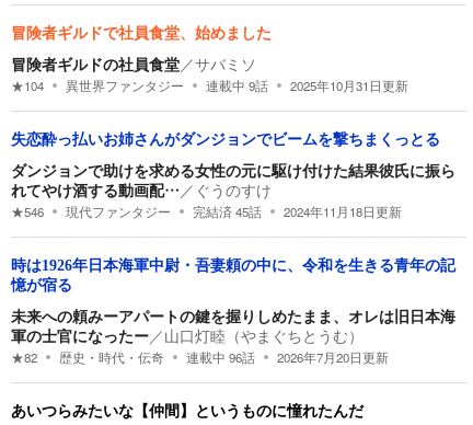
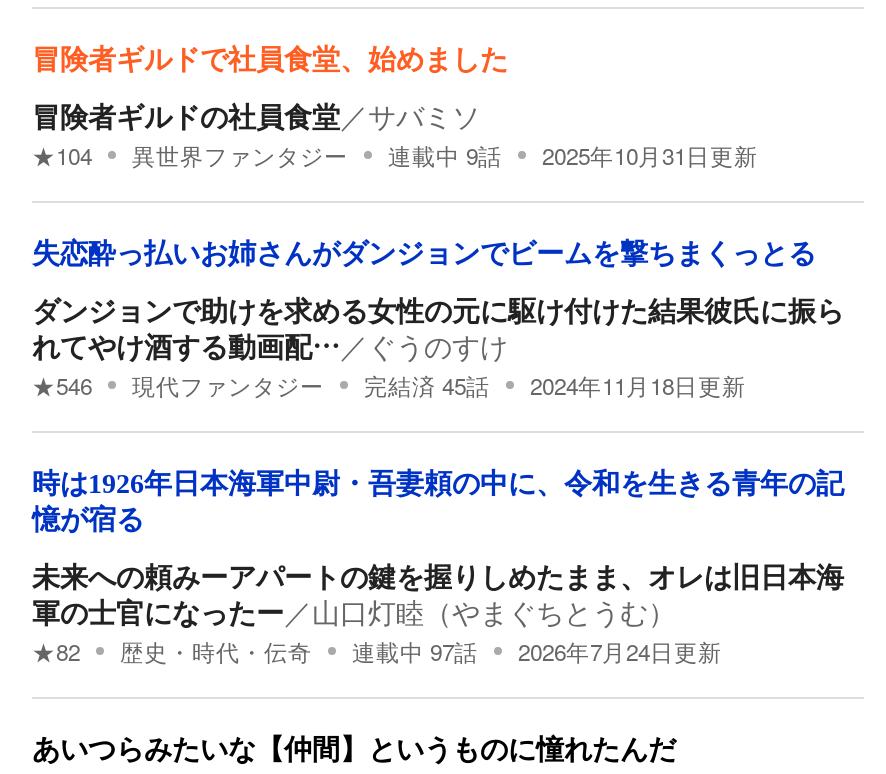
[186,348,255,365] 連載中 96話 -> [352,634,478,666] 連載中 97話
[277,348,389,365] 2026年7月20日更新 -> [518,634,722,666] 2026年7月24日更新

